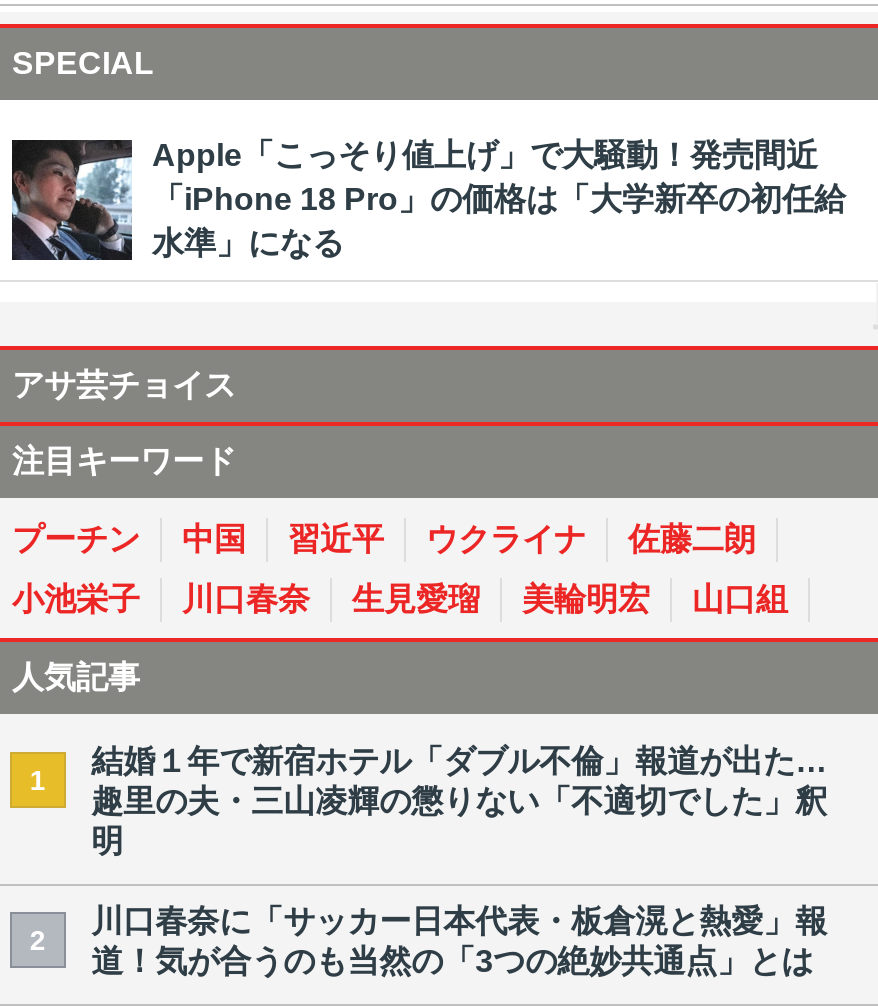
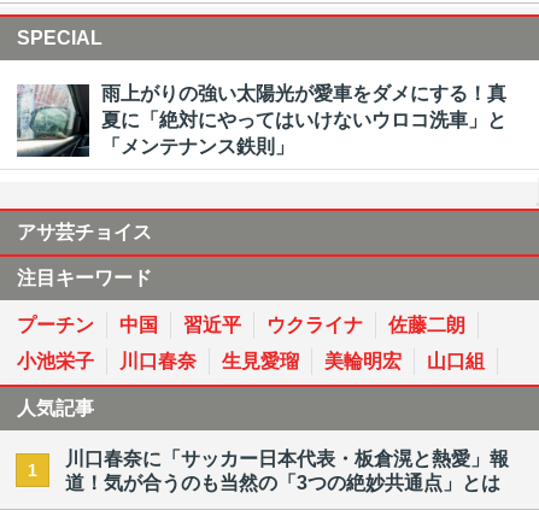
[10,138,846,262] [image] | Apple「こっそり値上げ」で大騒動！発売間近 | 「iPhone 18 Pro」の価格は「大学新卒の初任給 | 水準」になる -> [16,83,506,158] [image] | 雨上がりの強い太陽光が愛車をダメにする！真 | 夏に「絶対にやってはいけないウロコ洗車」と | 「メンテナンス鉄則」
[30,744,827,955] 結婚１年で新宿ホテル「ダブル不倫」報道が出た… | 趣里の夫・三山凌輝の懲りない「不適切でした」釈 | 明 | 2 -> none

